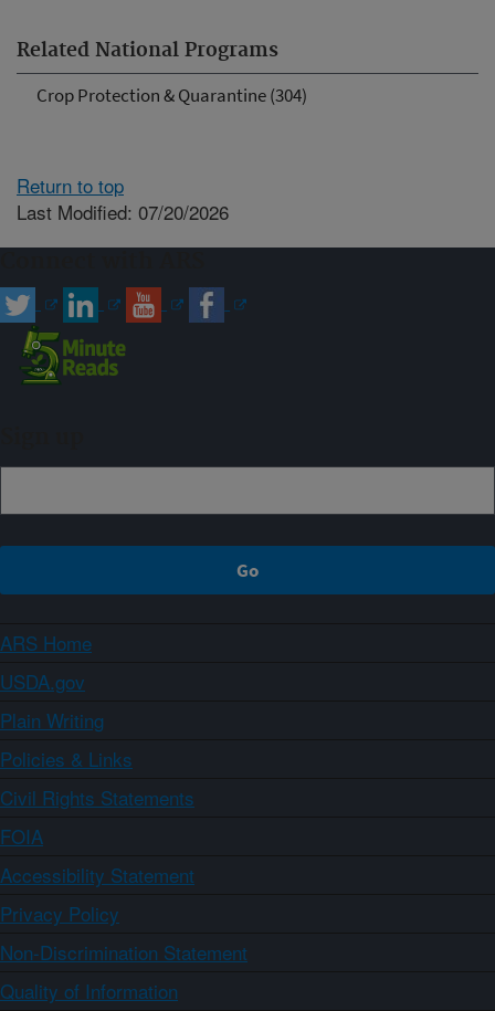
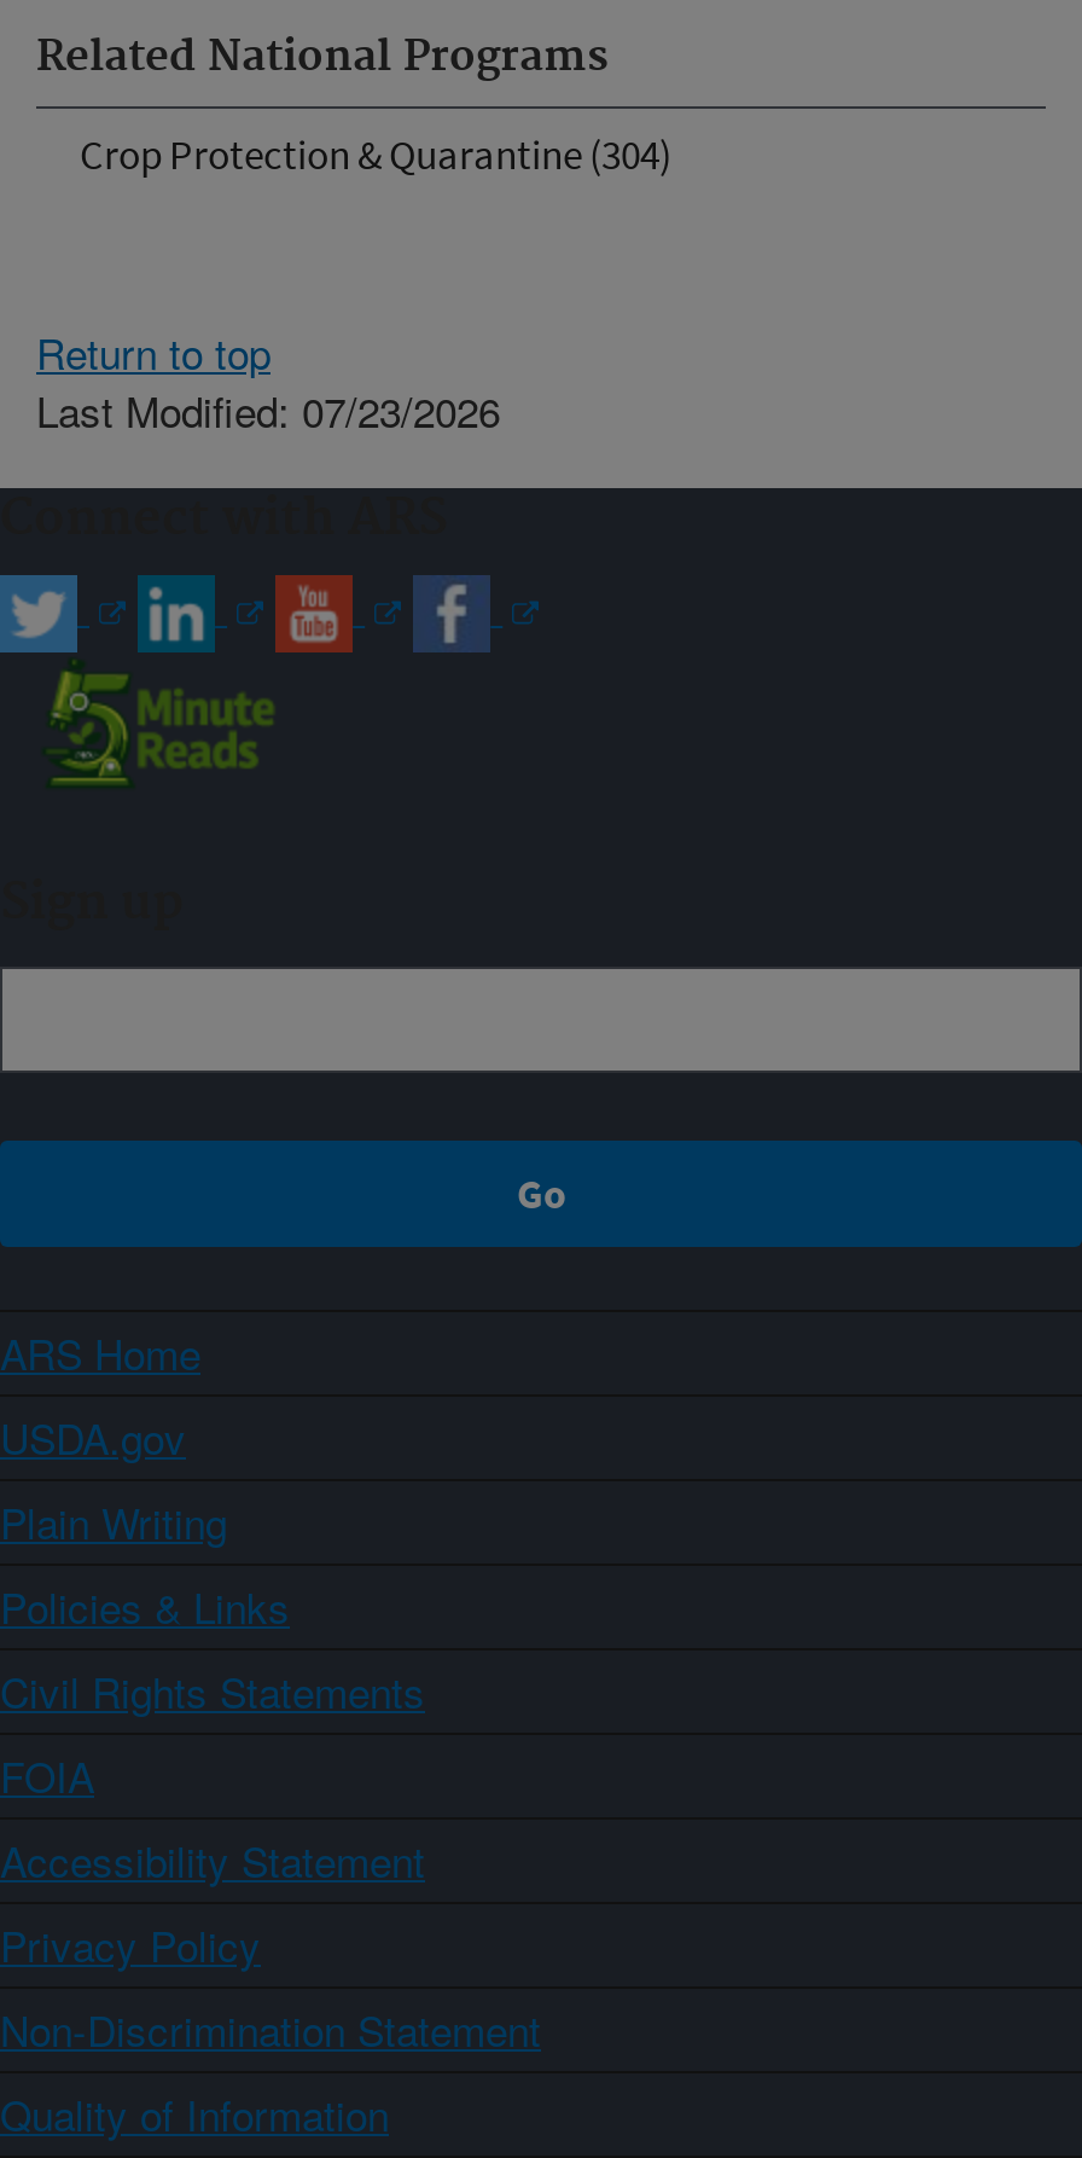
[17,197,229,225] Last Modified: 07/20/2026 -> [36,378,500,439] Last Modified: 07/23/2026

